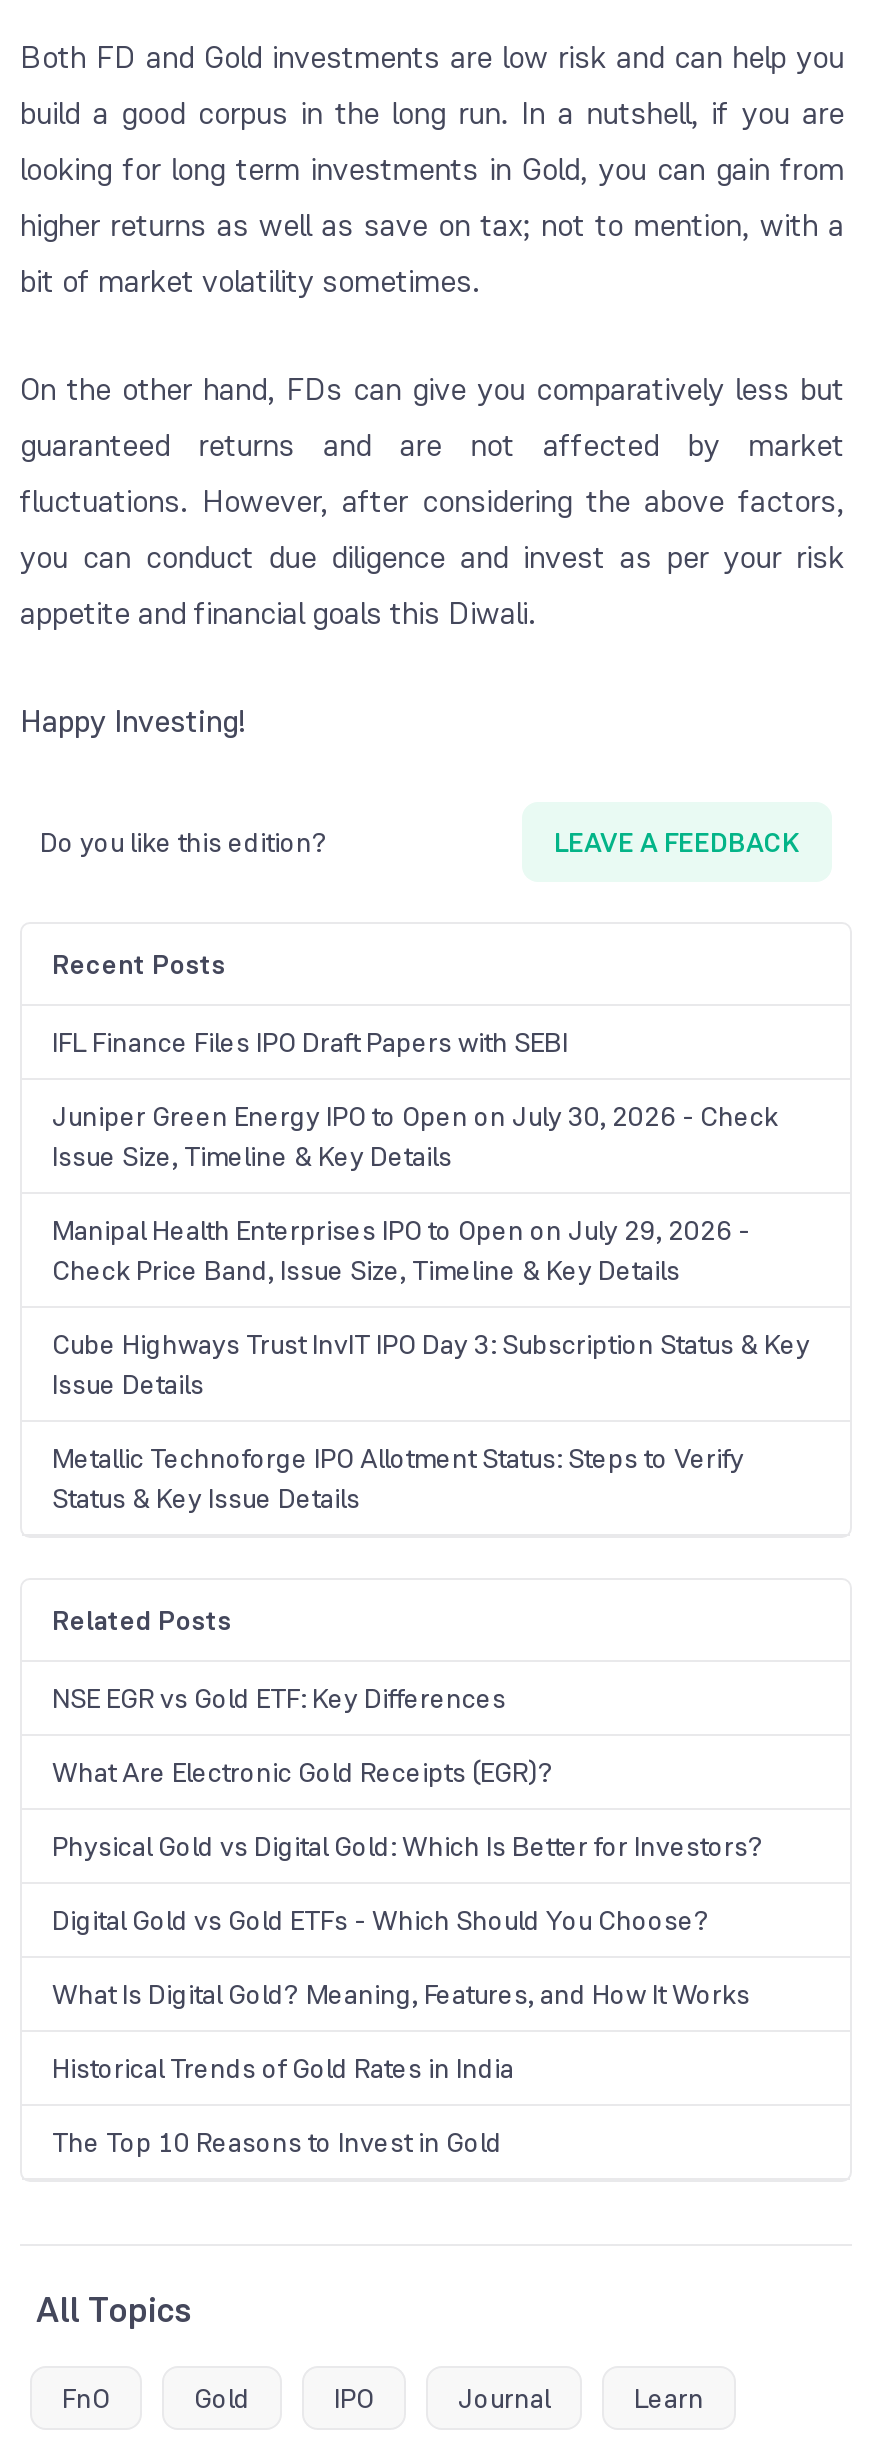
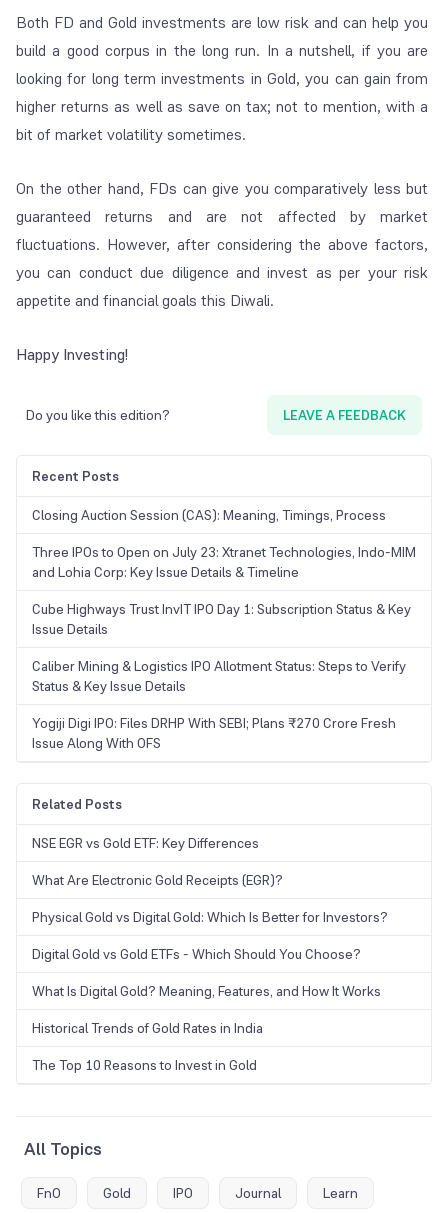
[52,1024,810,1362] IFL Finance Files IPO Draft Papers with SEBI | Juniper Green Energy IPO to Open on July 30, 2026 - Check | Issue Size, Timeline & Key Details | Manipal Health Enterprises IPO to Open on July 29, 2026 - | Check Price Band, Issue Size, Timeline & Key Details | Cube Highways Trust InvIT IPO Day 3: Subscription Status & Key -> [32,506,416,618] Closing Auction Session (CAS): Meaning, Timings, Process | Three IPOs to Open on July 23: Xtranet Technologies, Indo-MIM | and Lohia Corp: Key Issue Details & Timeline | Cube Highways Trust InvIT IPO Day 1: Subscription Status & Key
moved [52,1366,204,1402] -> [32,620,108,638]: Issue Details
[52,1440,744,1476] Metallic Technoforge IPO Allotment Status: Steps to Verify -> [32,657,406,675] Caliber Mining & Logistics IPO Allotment Status: Steps to Verify
moved [52,1480,360,1516] -> [32,677,186,695]: Status & Key Issue Details
none -> [32,714,396,752] Yogiji Digi IPO: Files DRHP With SEBI; Plans ₹270 Crore Fresh | Issue Along With OFS

